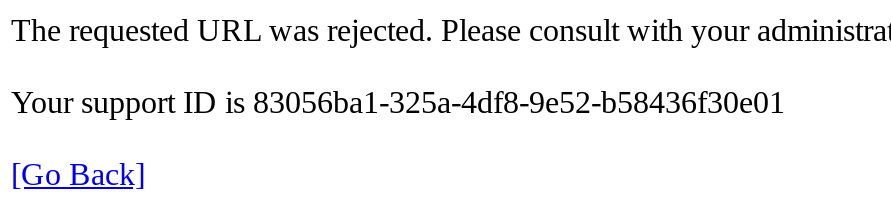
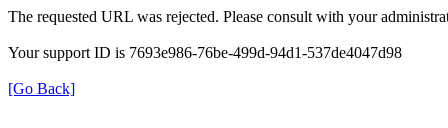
[11,85,785,119] Your support ID is 83056ba1-325a-4df8-9e52-b58436f30e01 -> [8,44,402,61] Your support ID is 7693e986-76be-499d-94d1-537de4047d98

